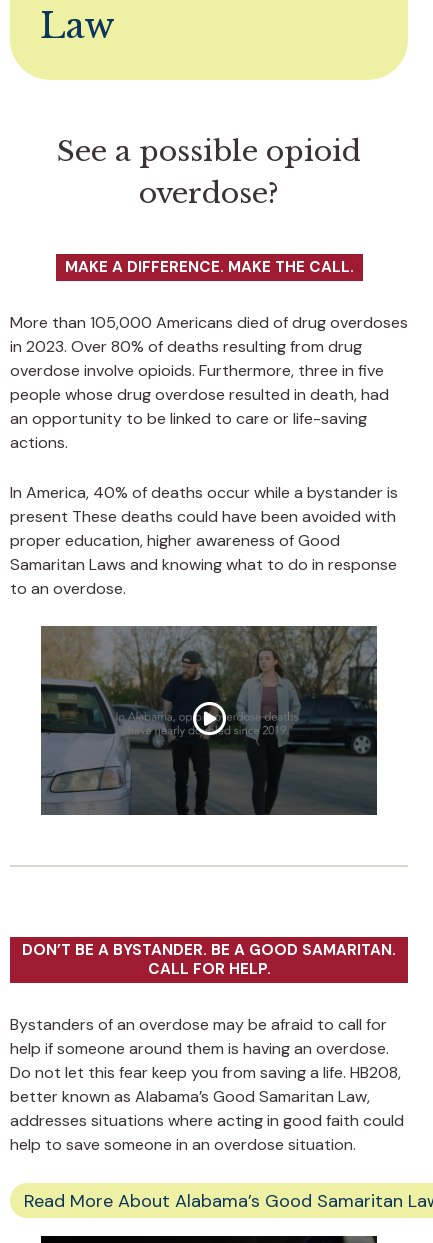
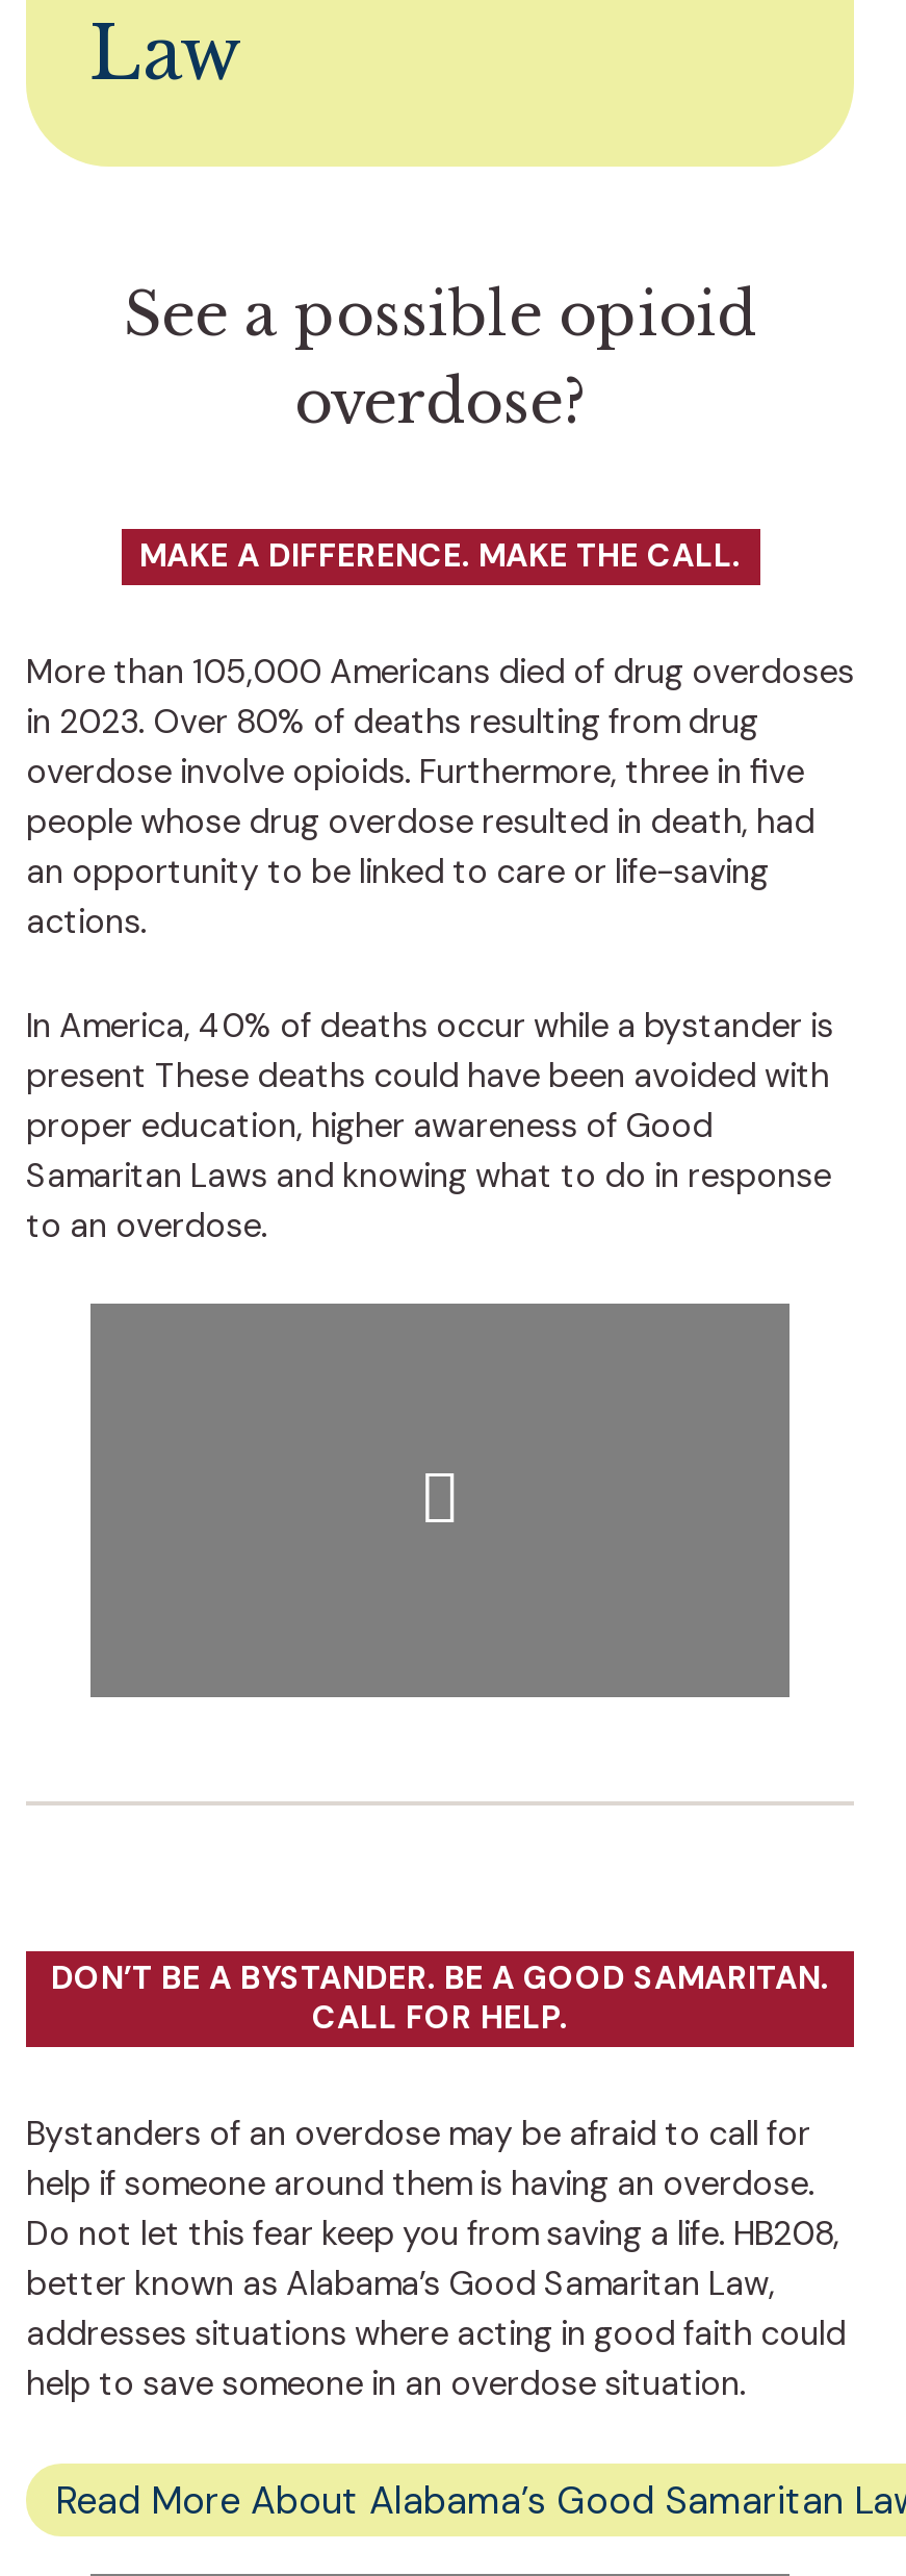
[41,627,377,815] [image] -> none

